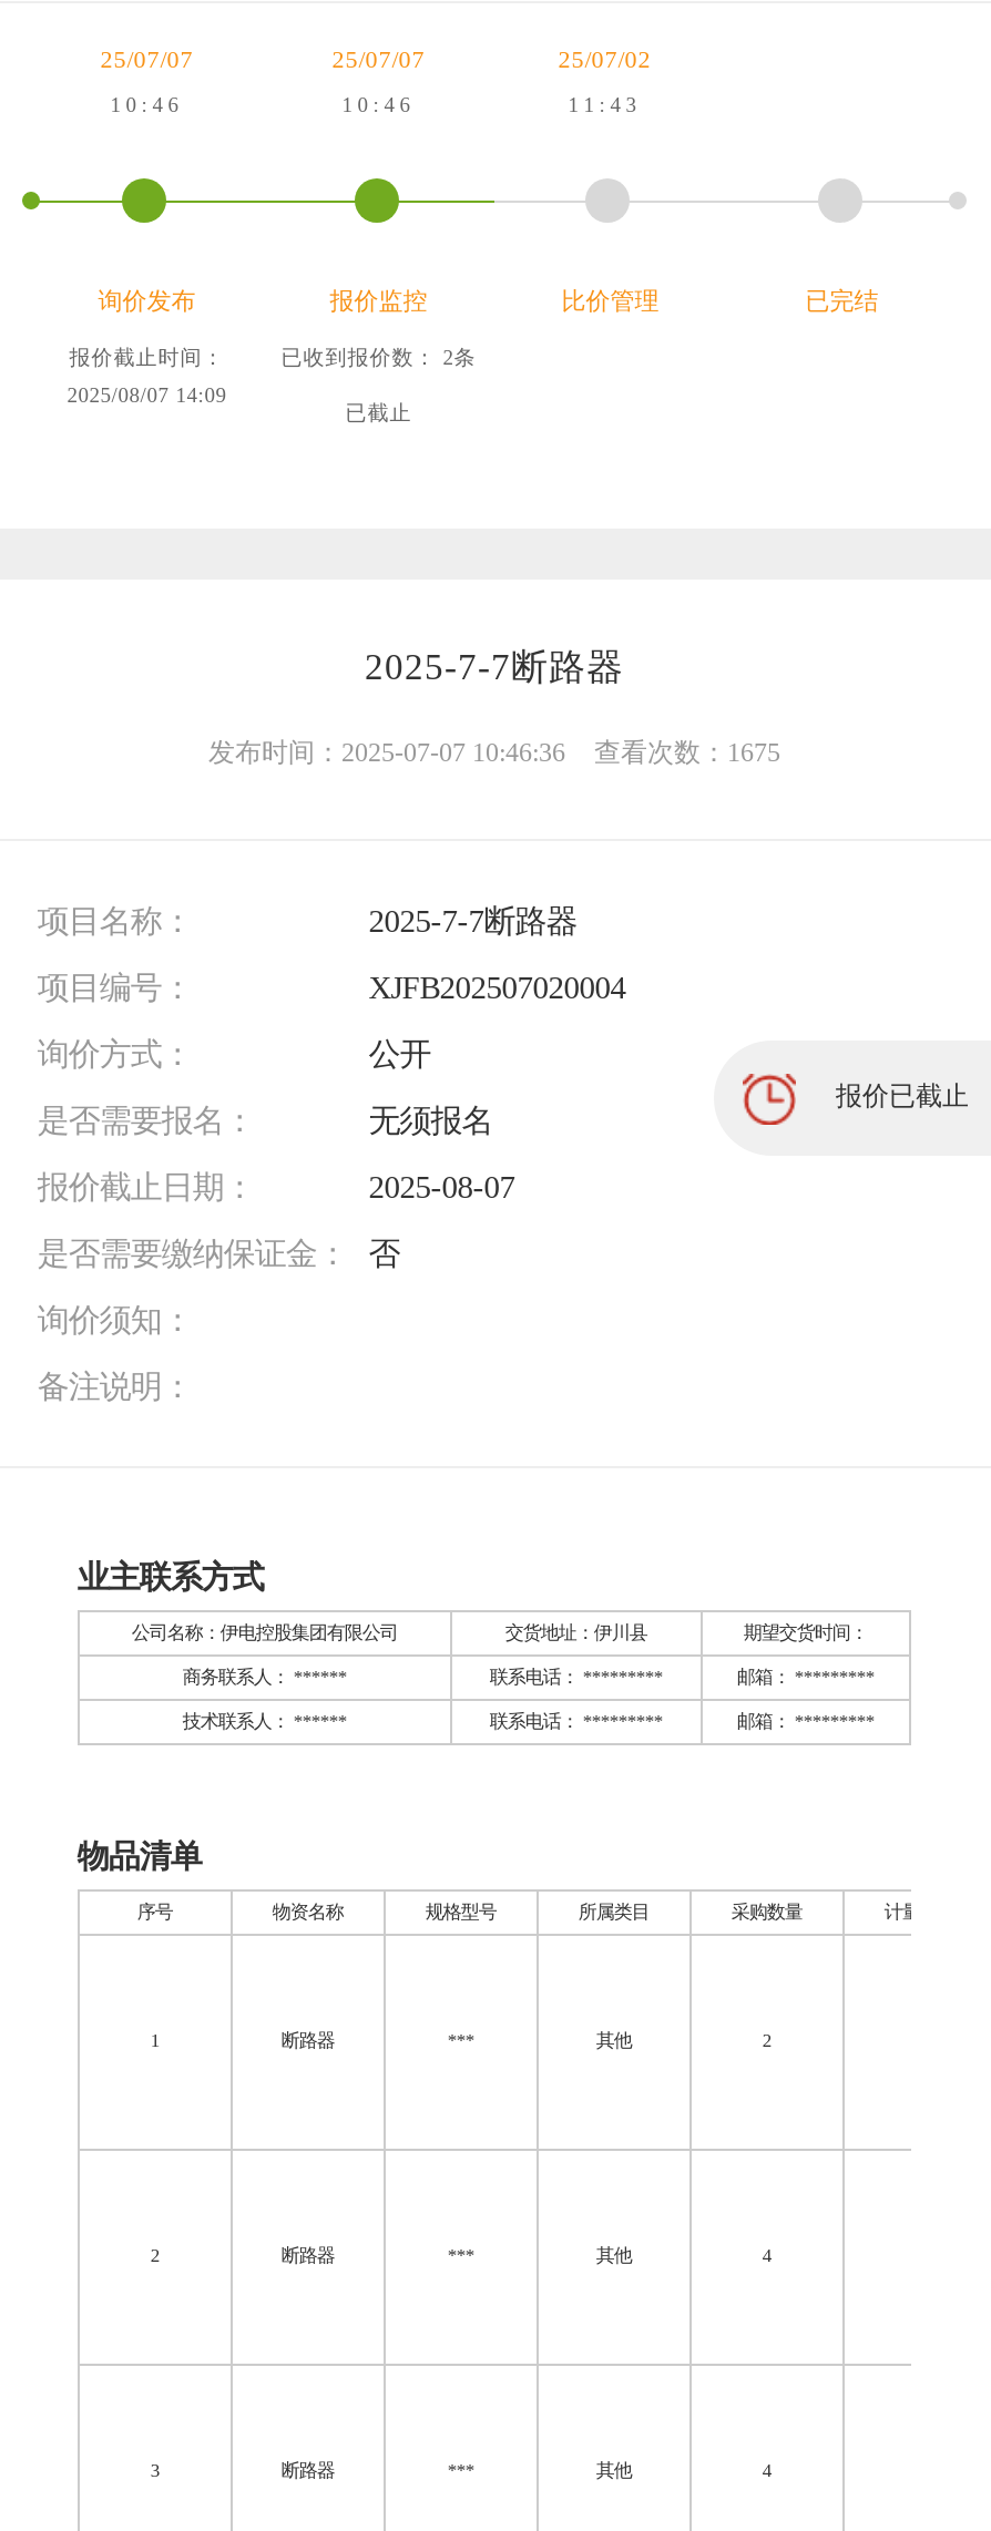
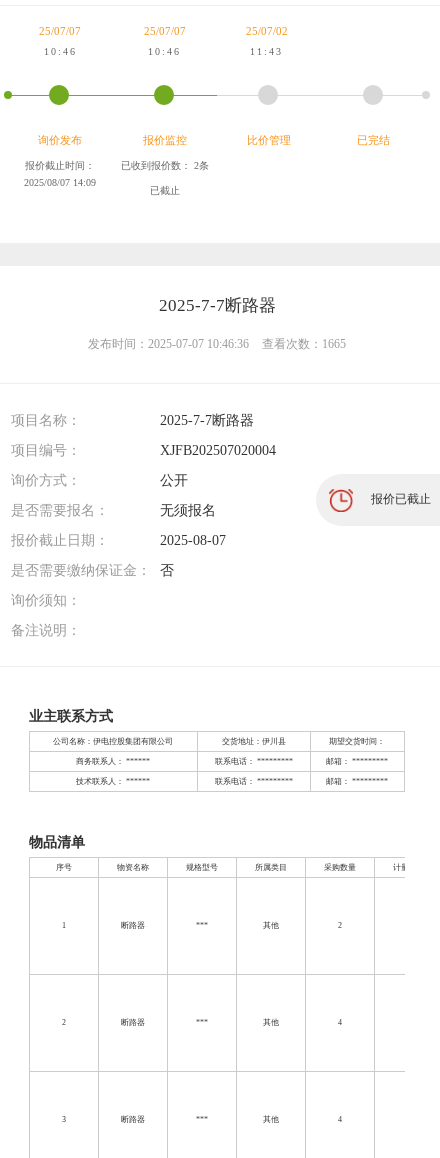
[208,737,780,768] 发布时间：2025-07-07 10:46:36 查看次数：1675 -> [88,337,346,351] 发布时间：2025-07-07 10:46:36 查看次数：1665

